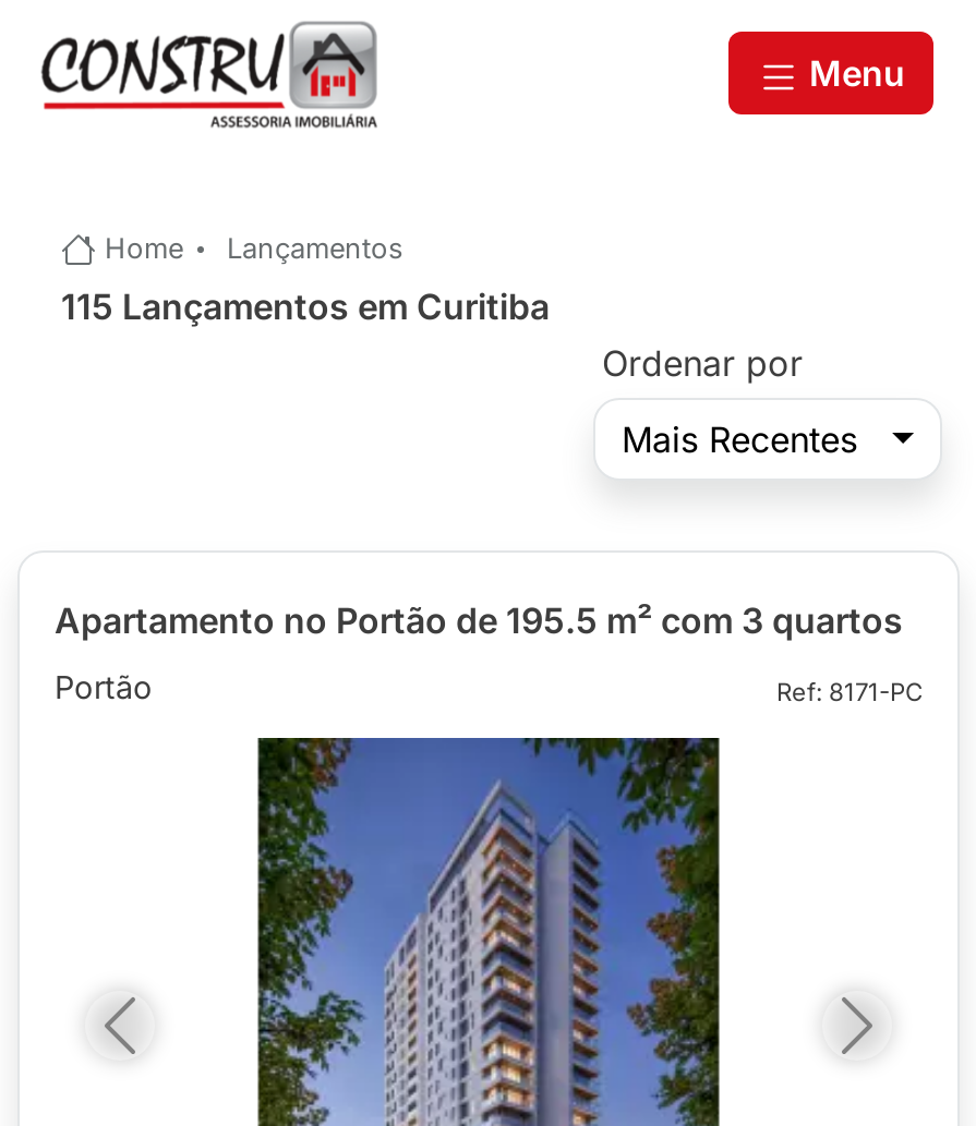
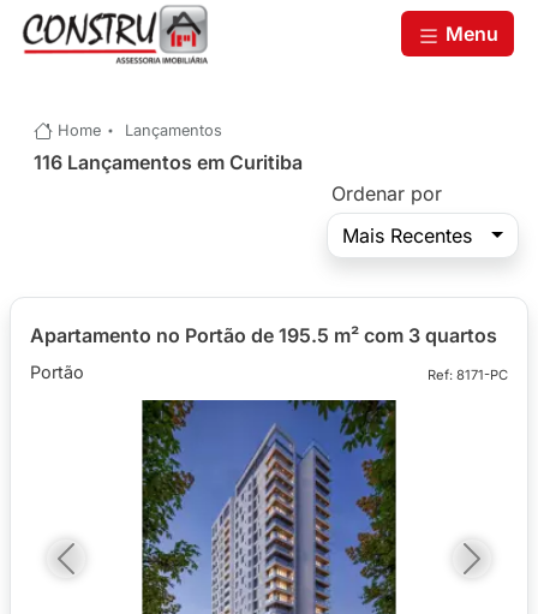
[61,284,550,328] 115 Lançamentos em Curitiba -> [34,150,303,174] 116 Lançamentos em Curitiba

